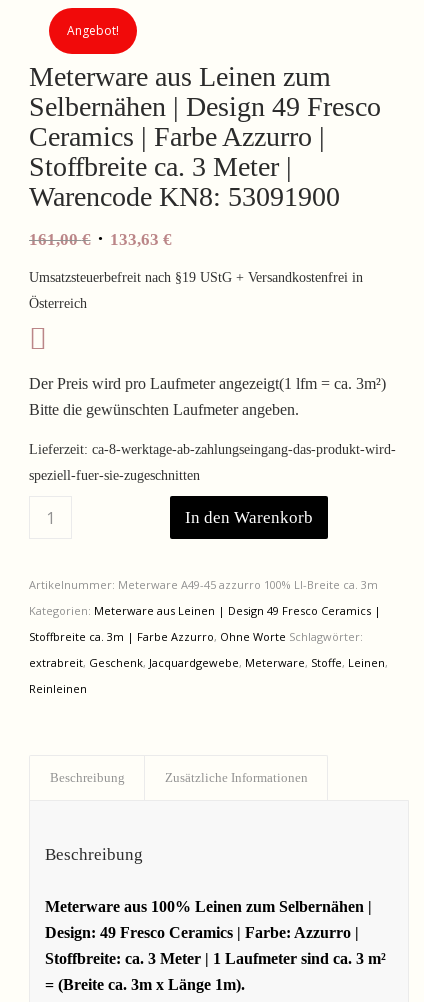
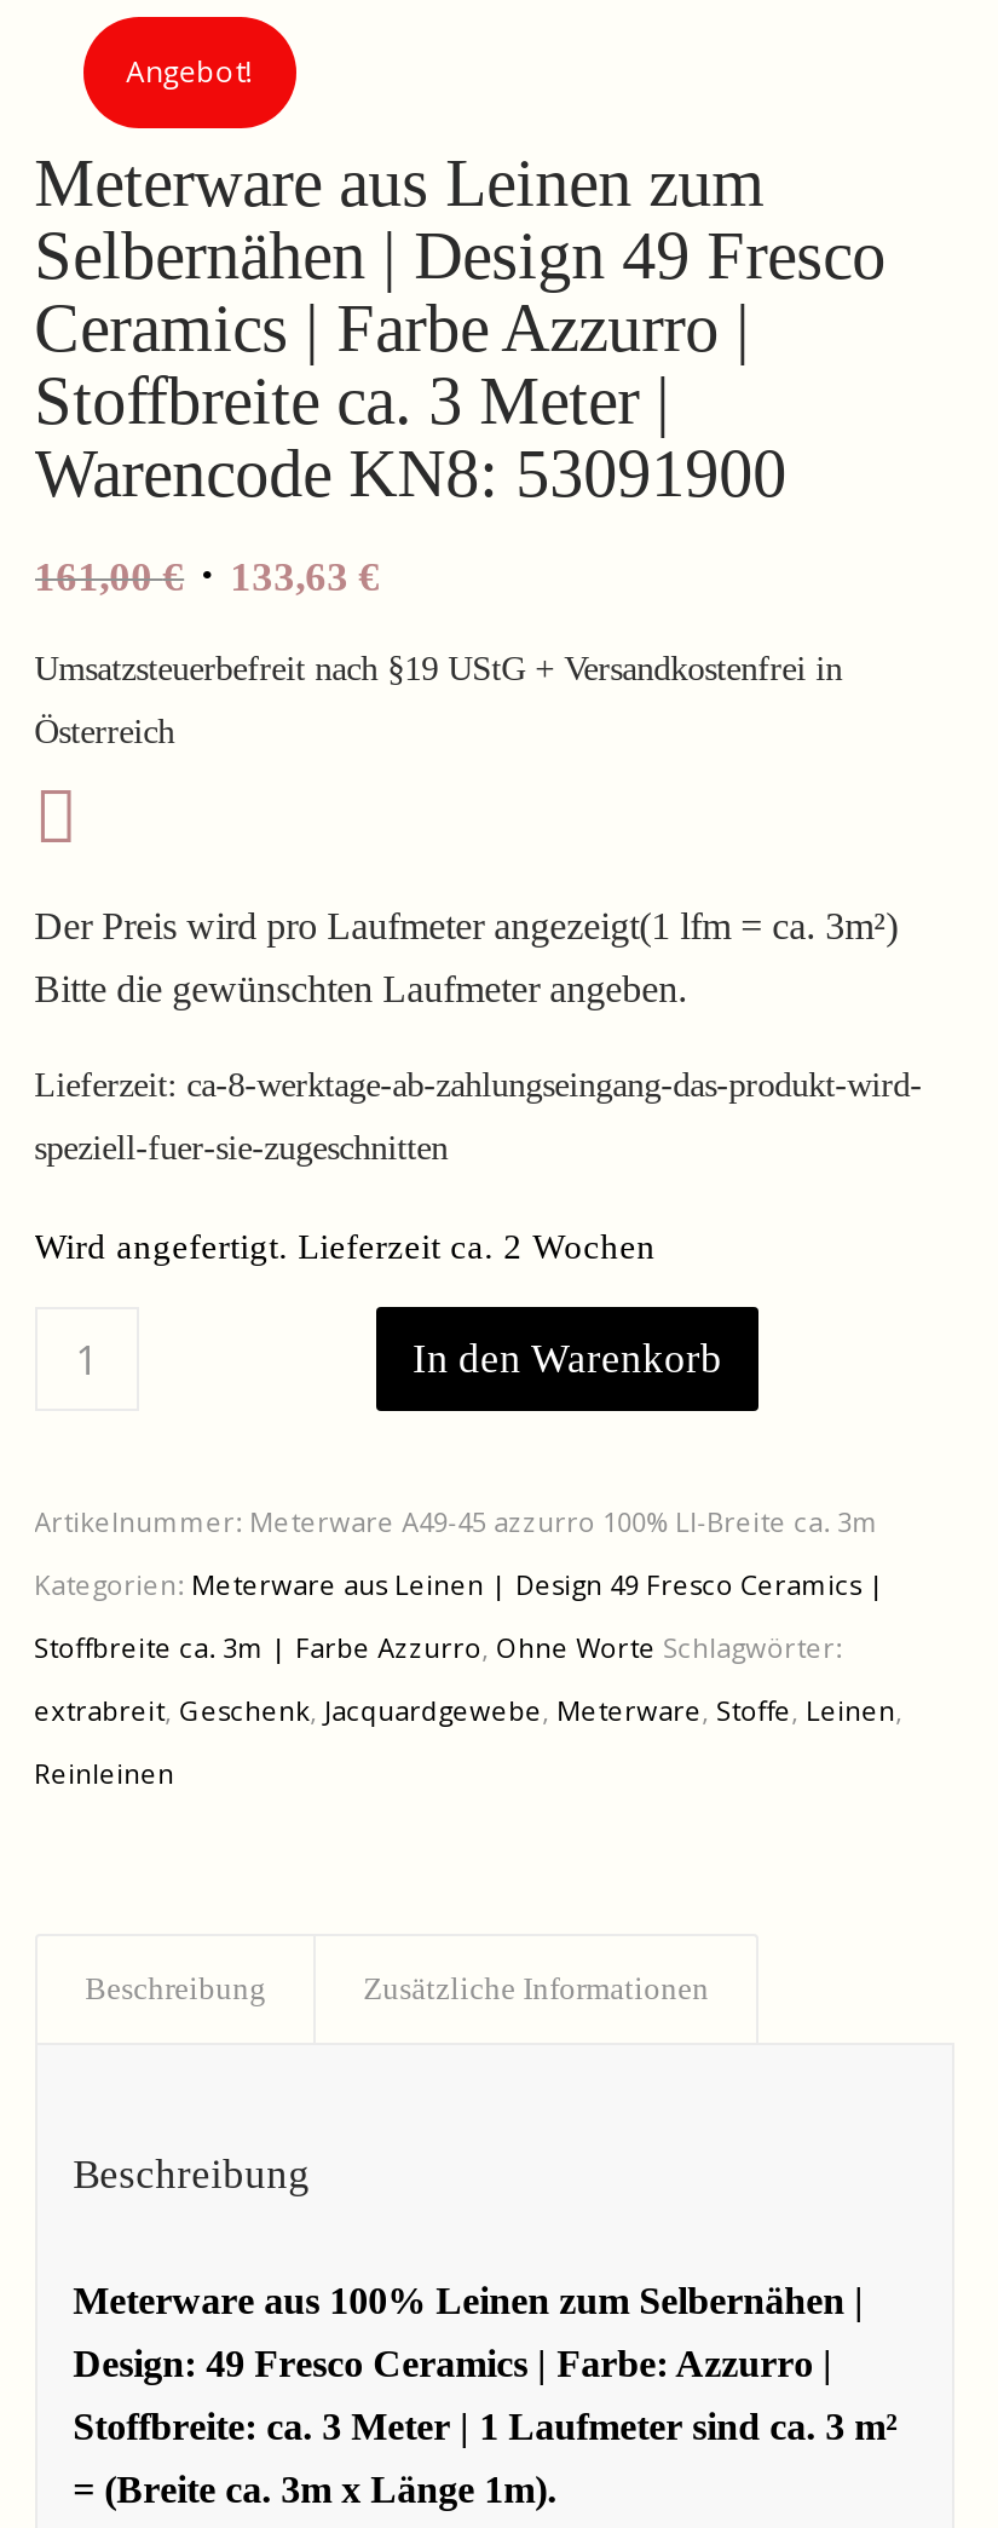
none -> [34,1227,656,1265] Wird angefertigt. Lieferzeit ca. 2 Wochen

